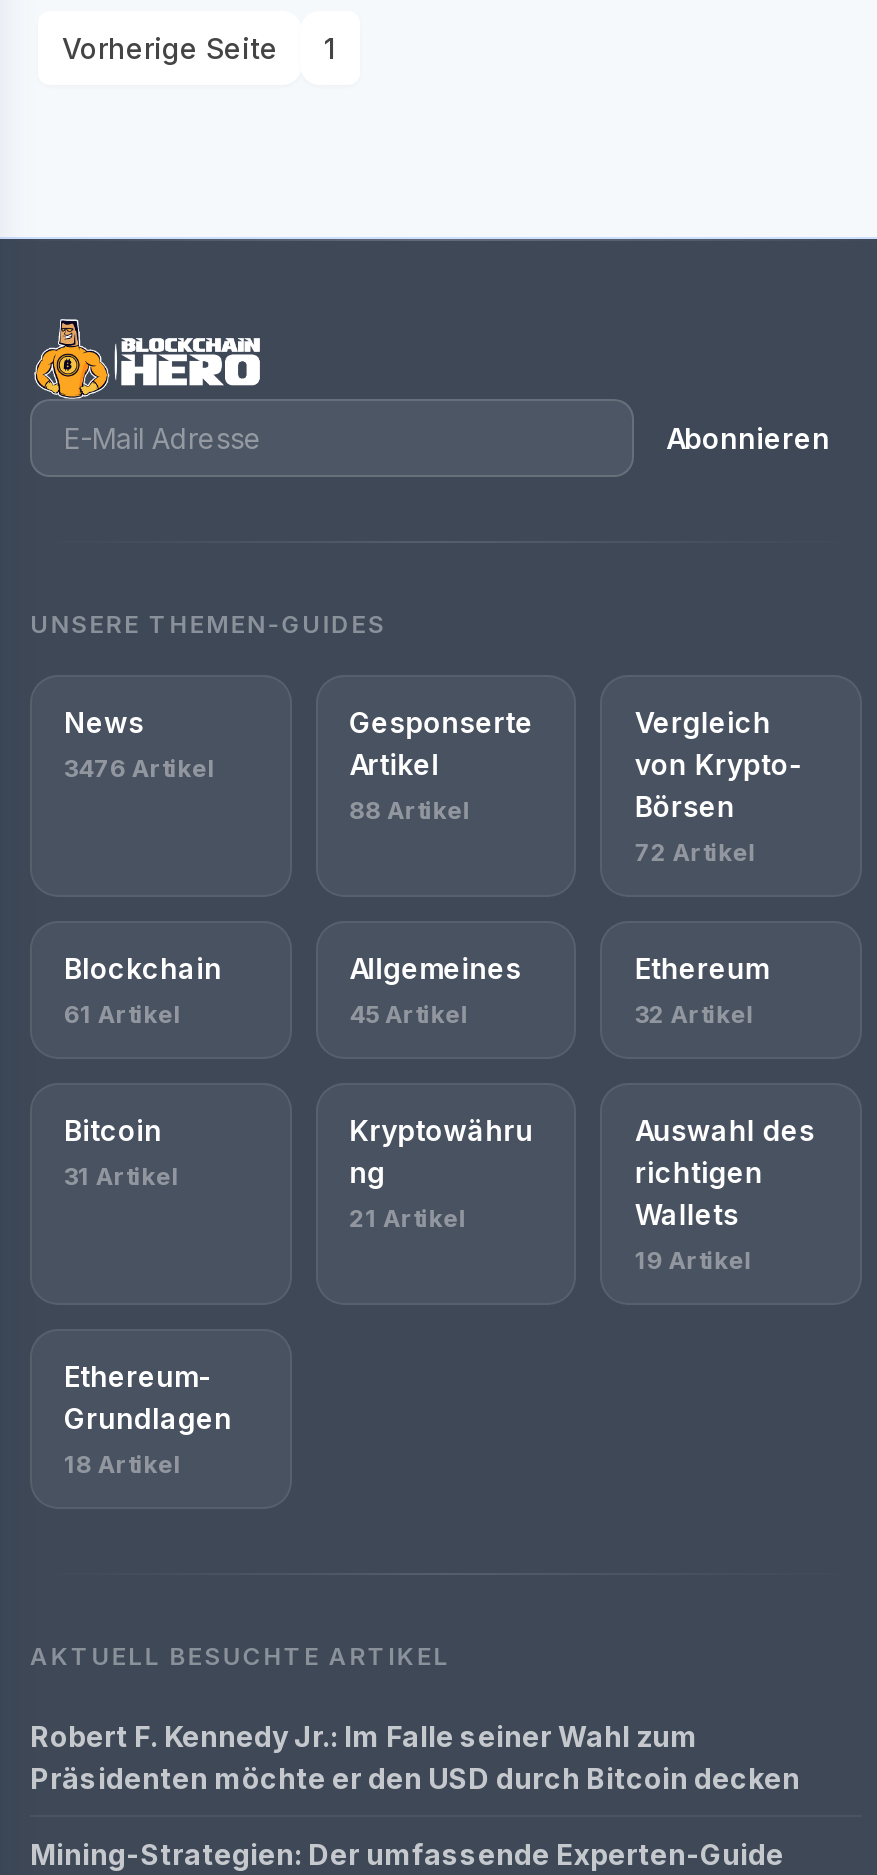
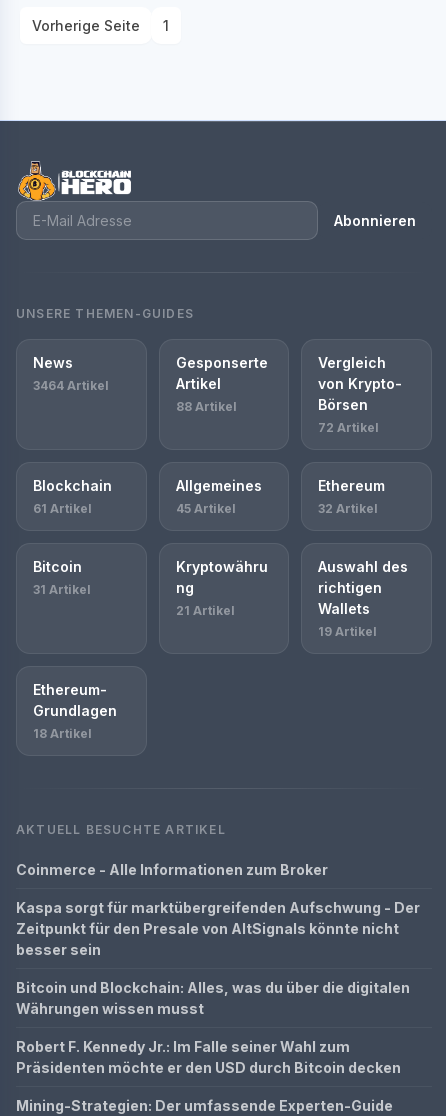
[64,753,216,783] 3476 Artikel -> [33,378,109,393] 3464 Artikel
none -> [16,861,420,1017] Coinmerce - Alle Informationen zum Broker | Kaspa sorgt für marktübergreifenden Aufschwung - Der | Zeitpunkt für den Presale von AltSignals könnte nicht | besser sein | Bitcoin und Blockchain: Alles, was du über die digitalen | Währungen wissen musst

